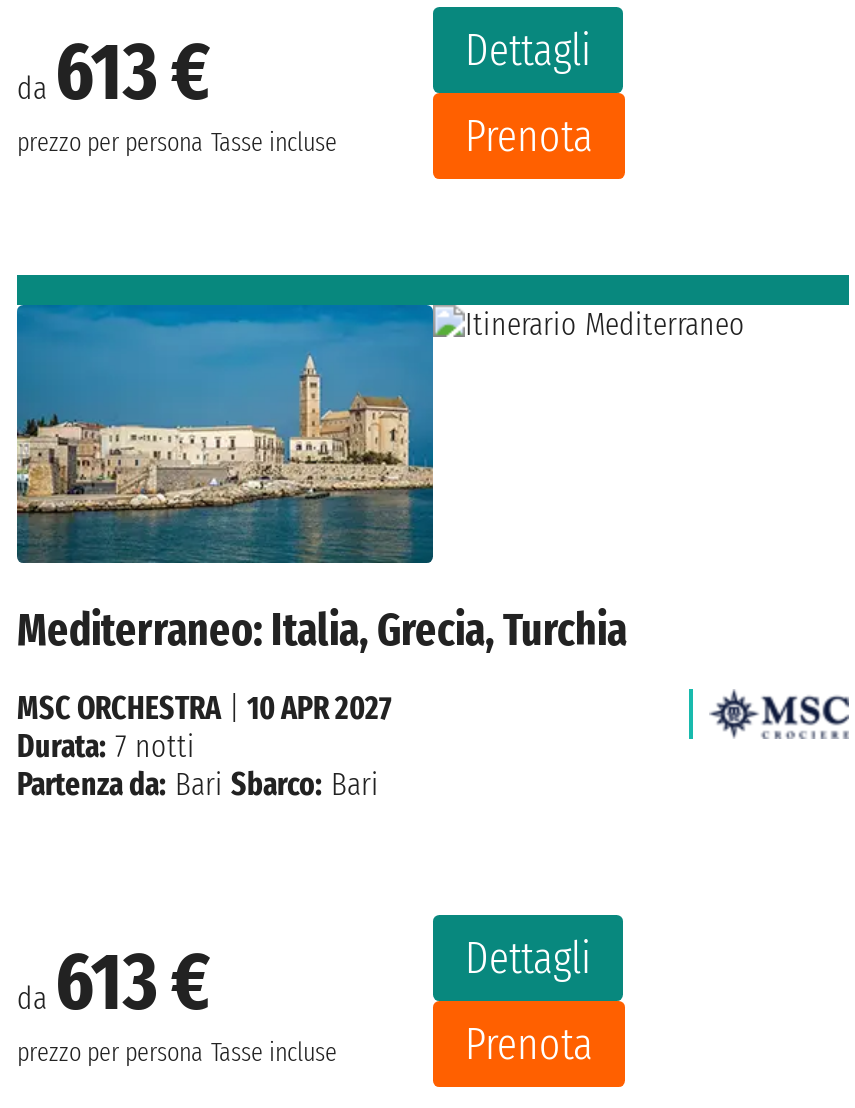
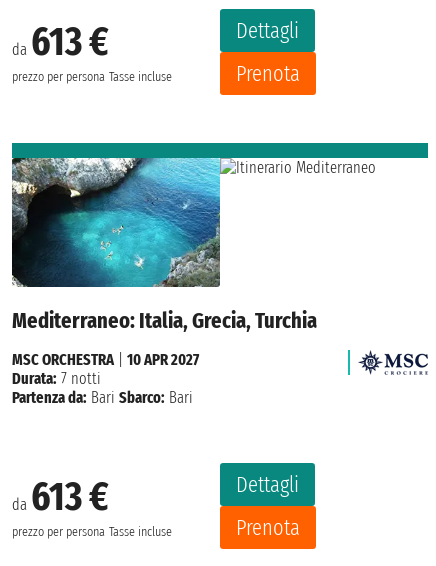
[15,305,435,565] [image] -> [11,157,221,287] [image]

